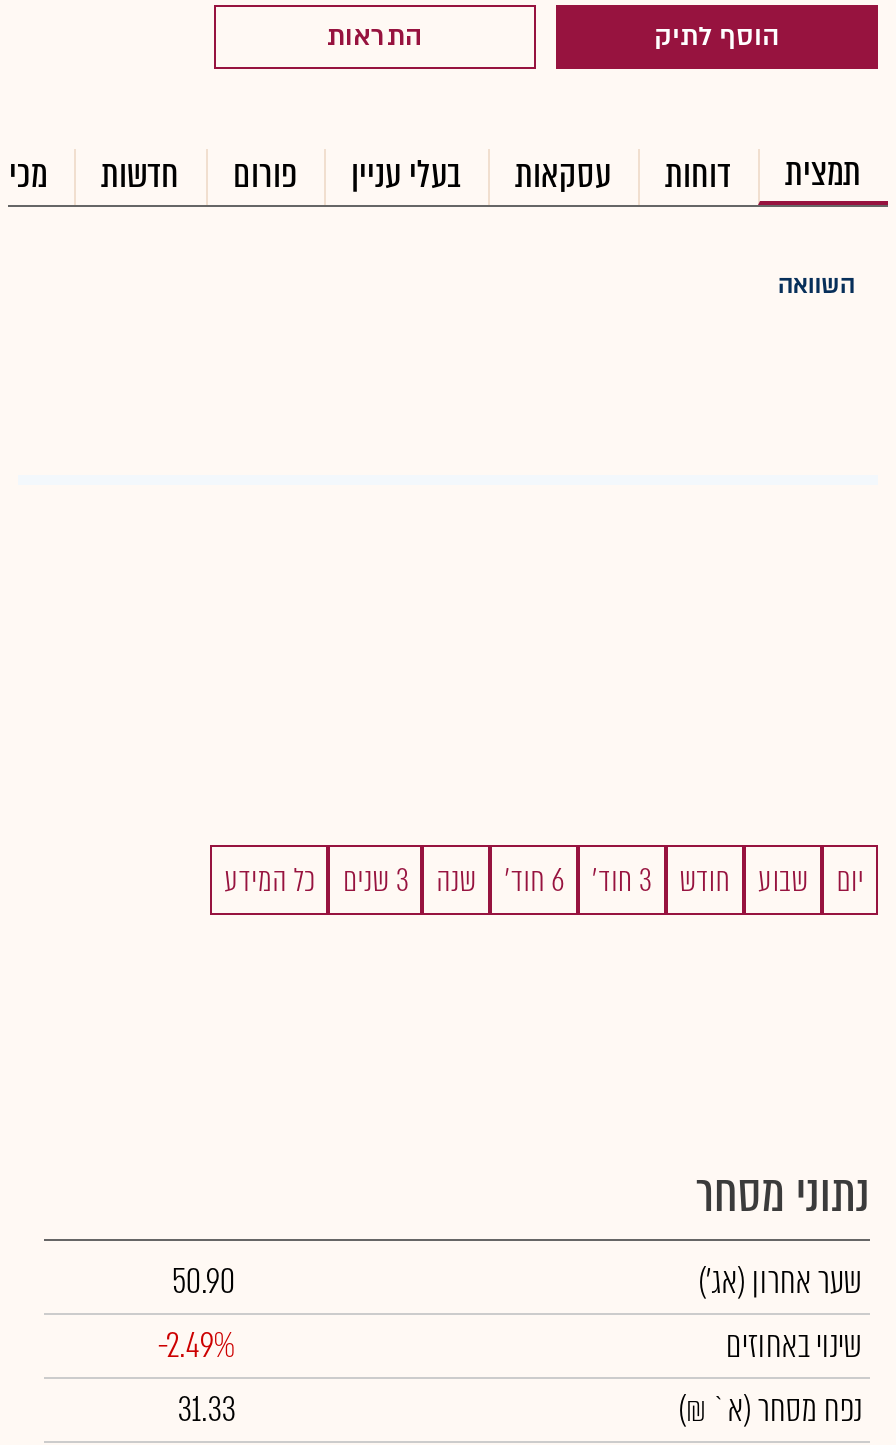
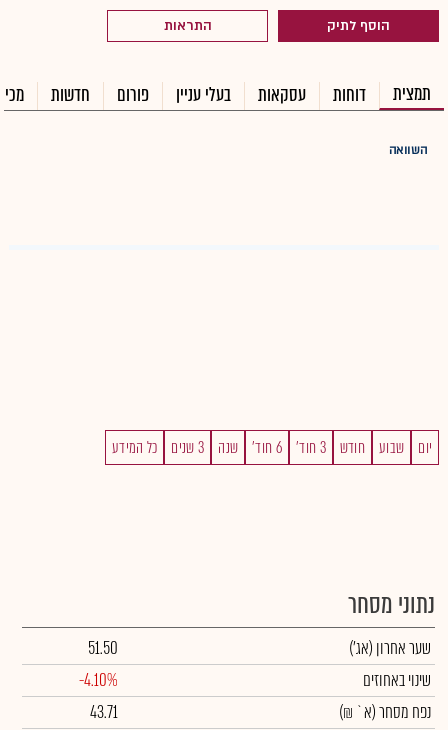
[172,1257,236,1307] 50.90 -> [88,636,118,661] 51.50
[158,1321,236,1371] -2.49% -> [79,668,118,693] -4.10%
[178,1385,236,1435] 31.33 -> [90,700,118,725] 43.71

